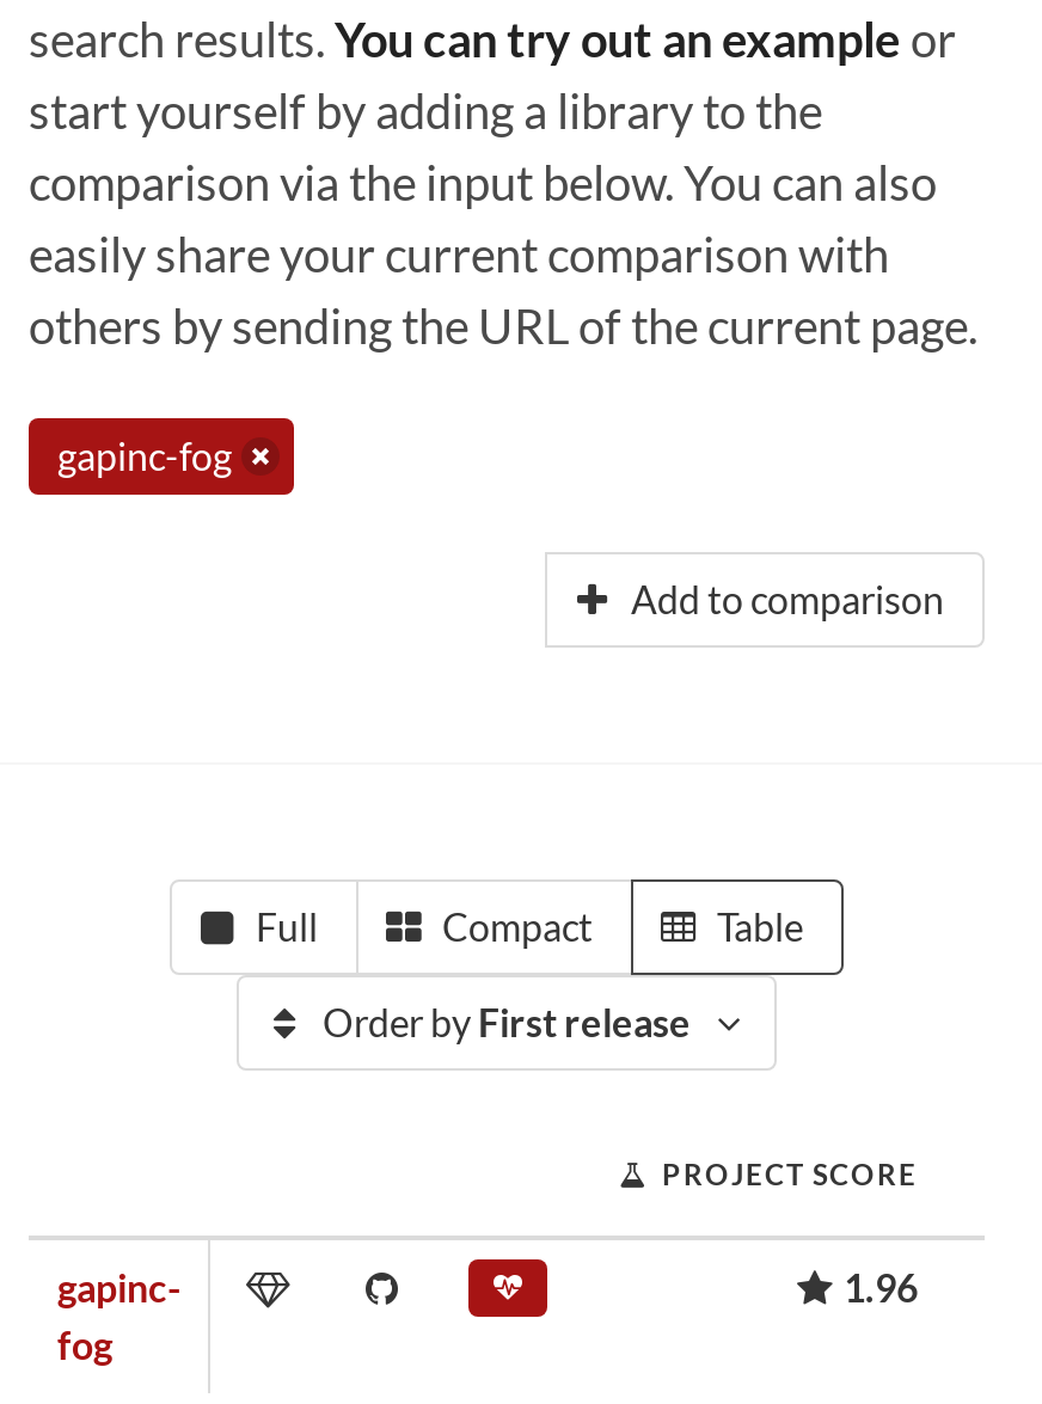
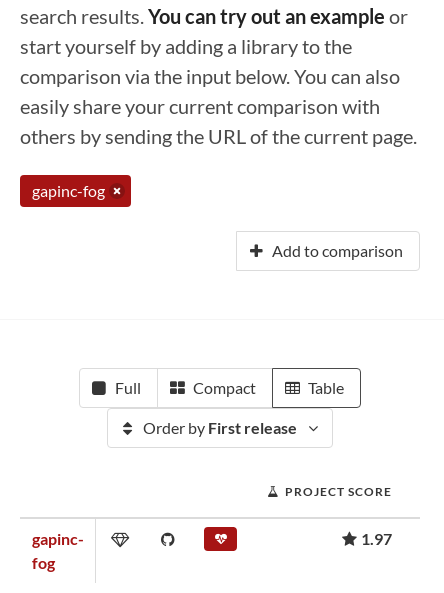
[844,1264,918,1310] 1.96 -> [361,529,392,548] 1.97

